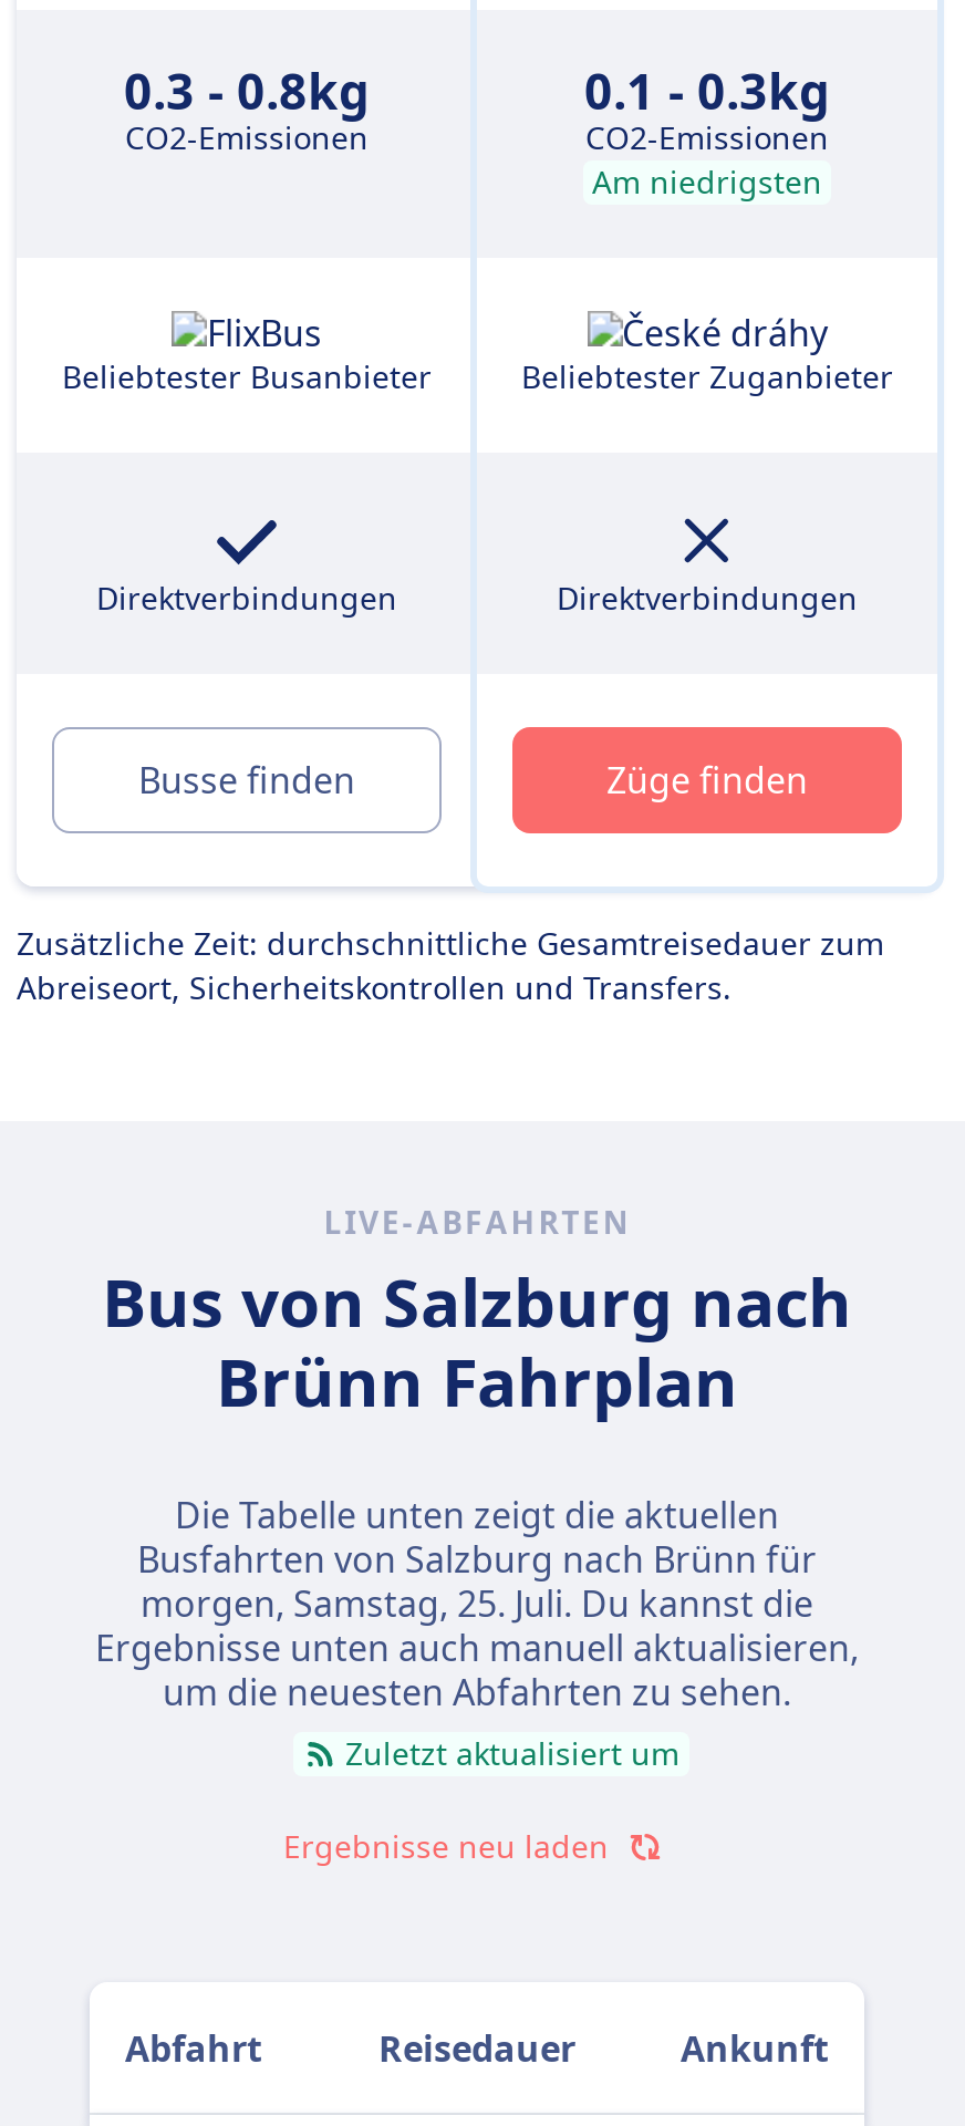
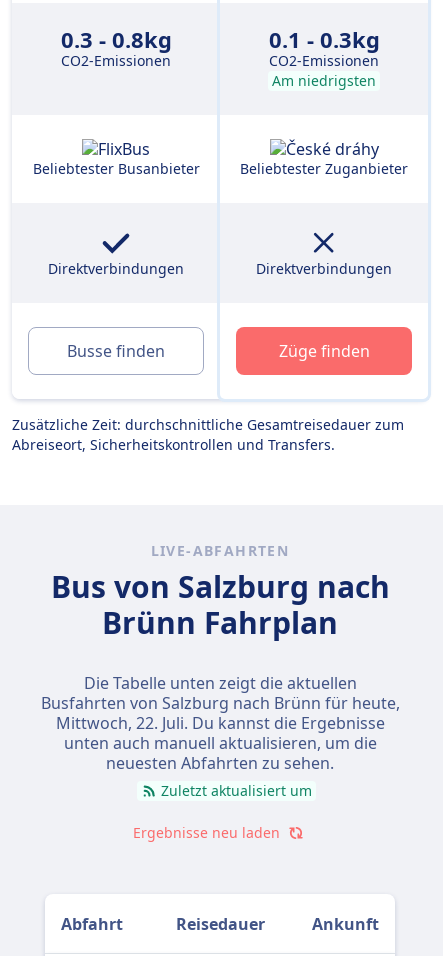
[95,1535,859,1717] Busfahrten von Salzburg nach Brünn für | morgen, Samstag, 25. Juli. Du kannst die | Ergebnisse unten auch manuell aktualisieren, | um die neuesten Abfahrten zu sehen. -> [40,692,399,774] Busfahrten von Salzburg nach Brünn für heute, | Mittwoch, 22. Juli. Du kannst die Ergebnisse | unten auch manuell aktualisieren, um die | neuesten Abfahrten zu sehen.

